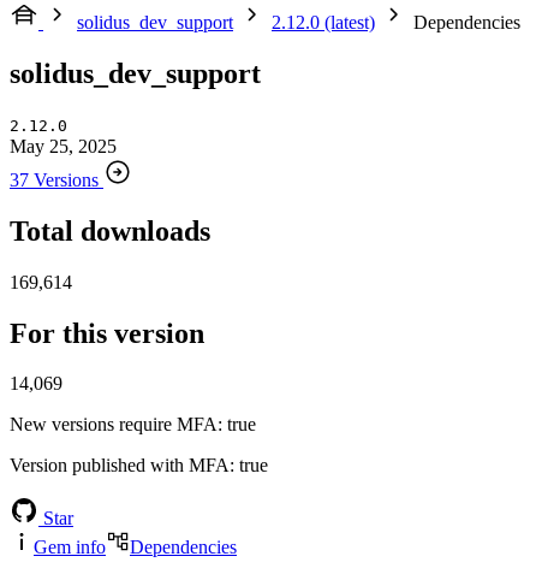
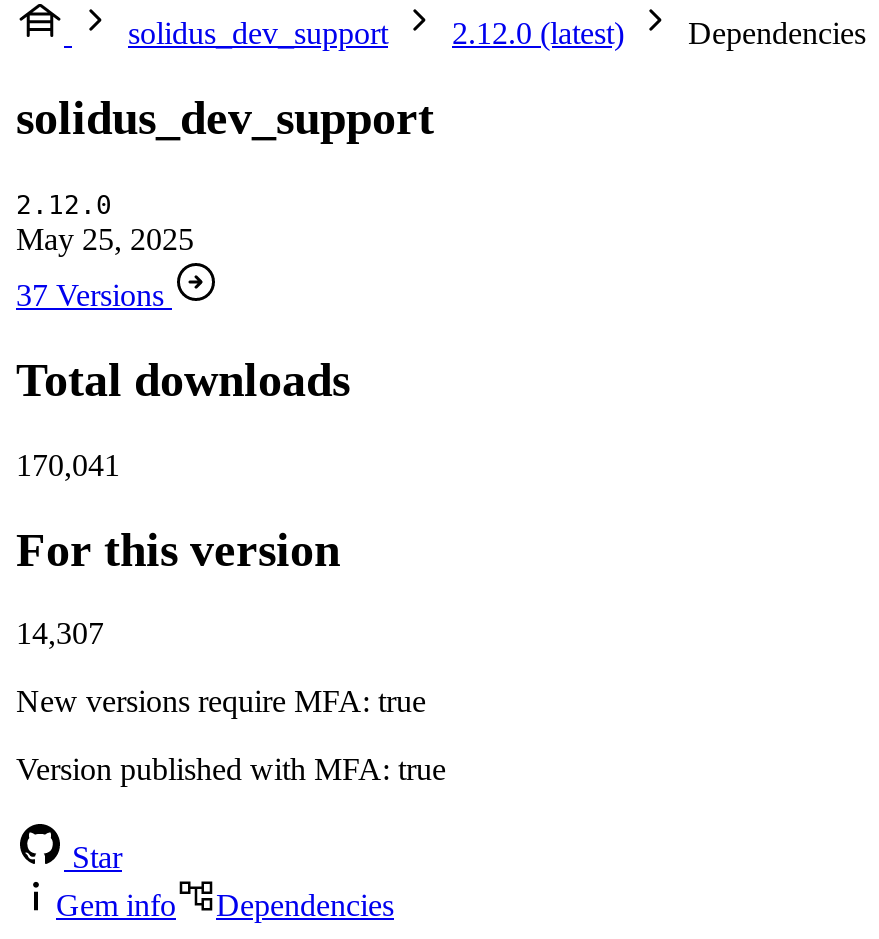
[10,271,72,292] 169,614 -> [16,447,120,481] 170,041
[10,374,62,394] 14,069 -> [16,617,104,651] 14,307

